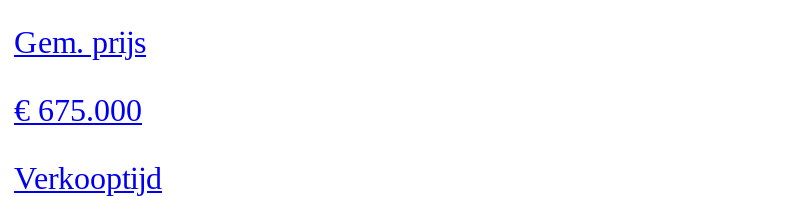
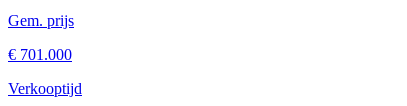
[14,94,142,128] € 675.000 -> [8,46,72,63] € 701.000

